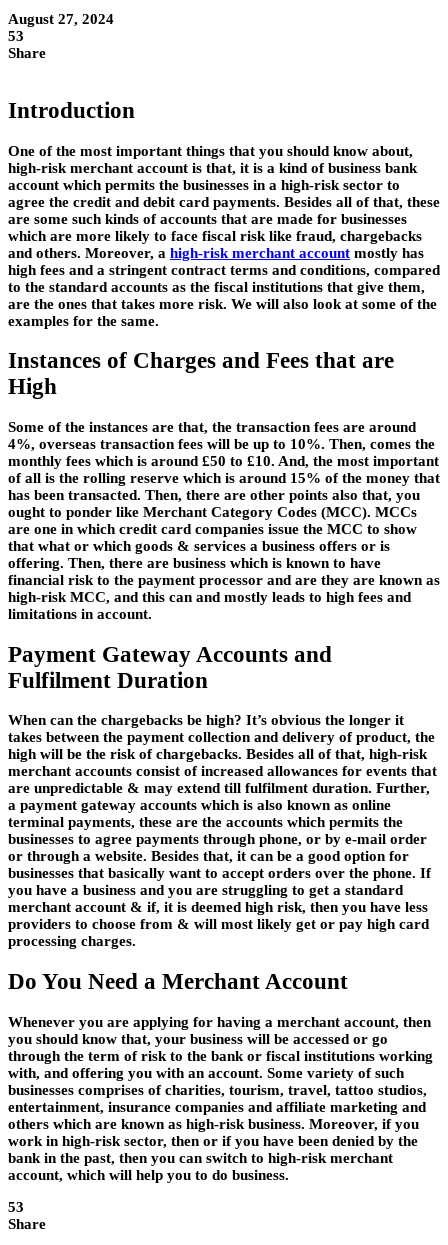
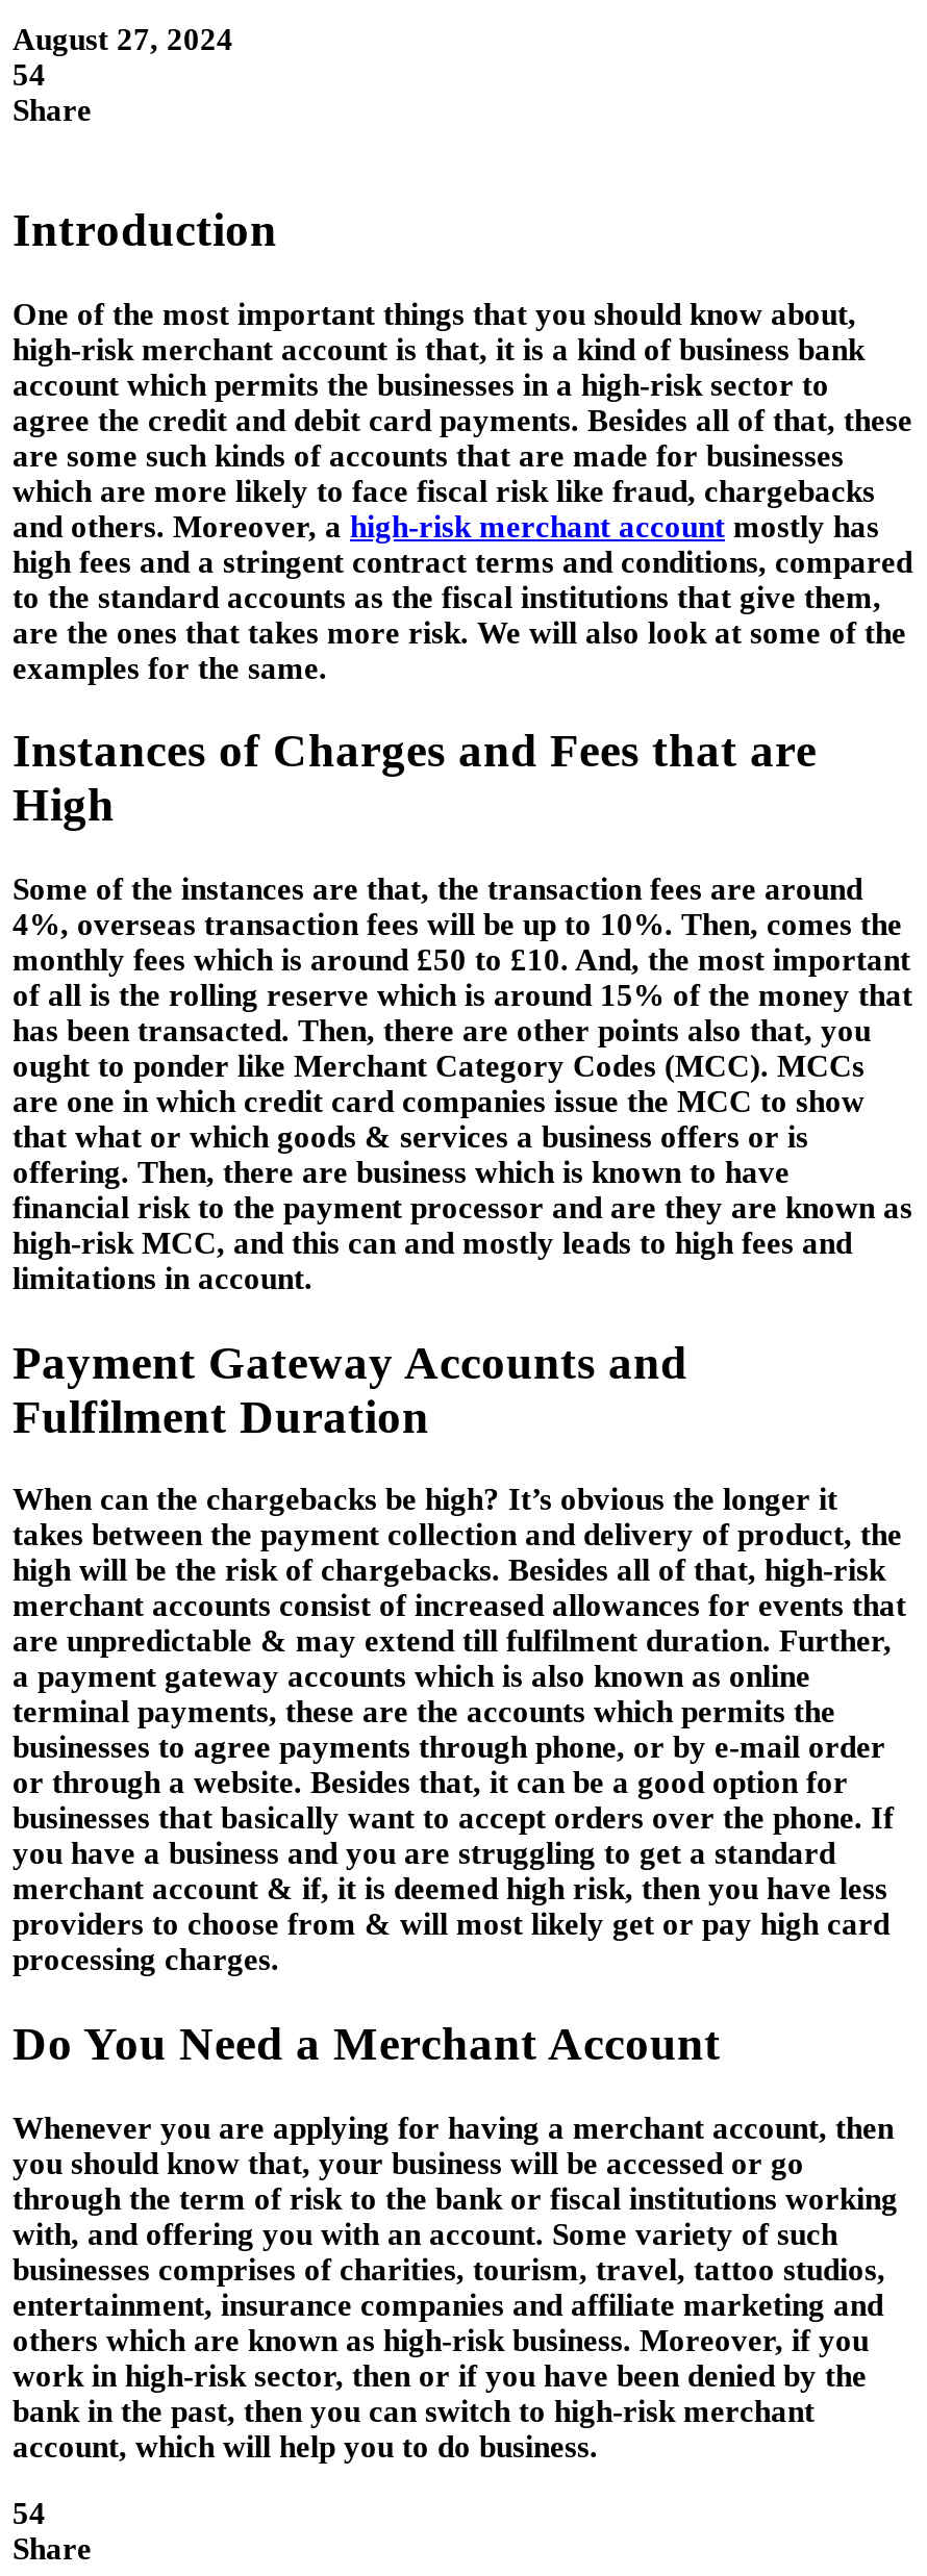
[8,28,24,44] 53 -> [12,59,46,92] 54
[8,1199,24,1215] 53 -> [12,2496,46,2529] 54

